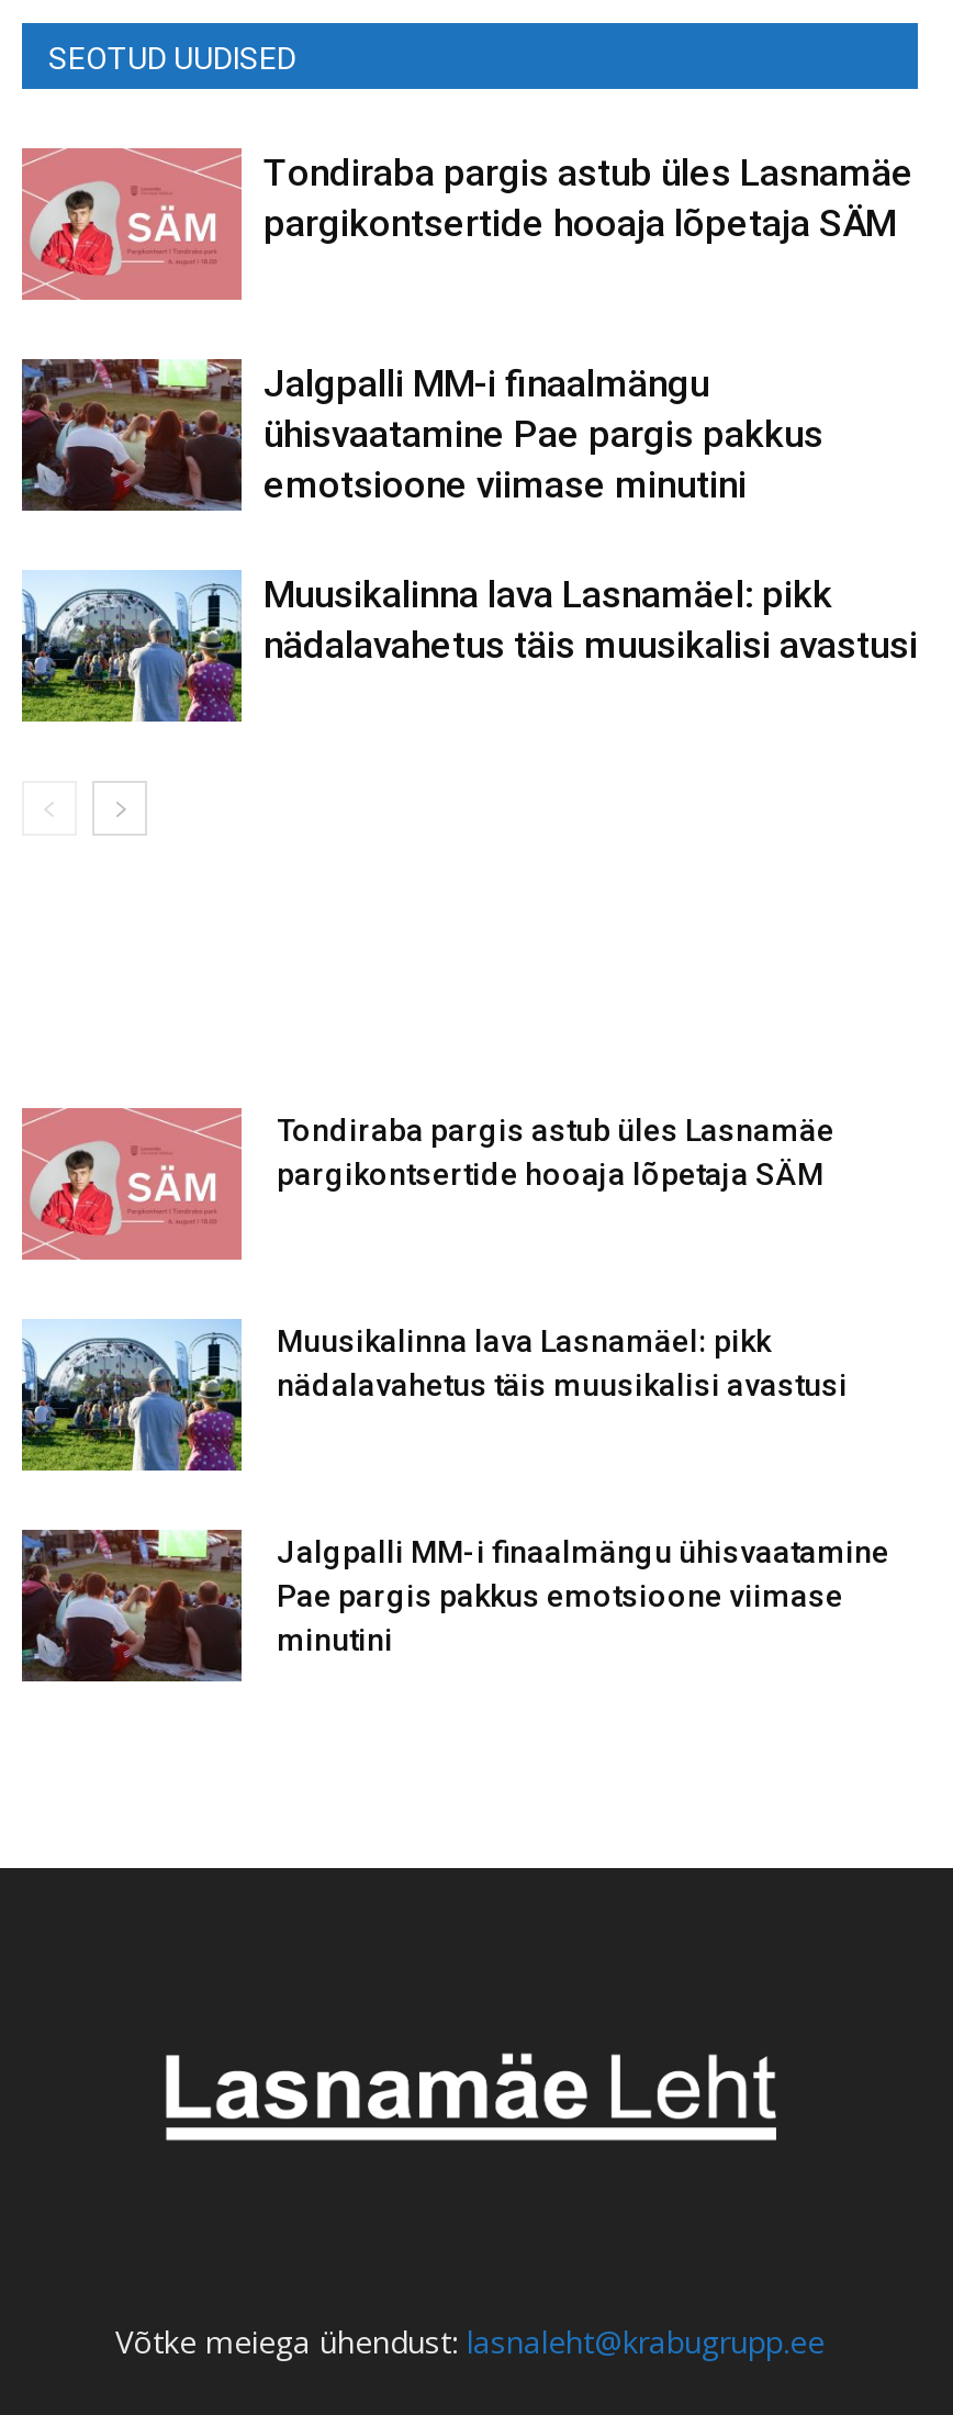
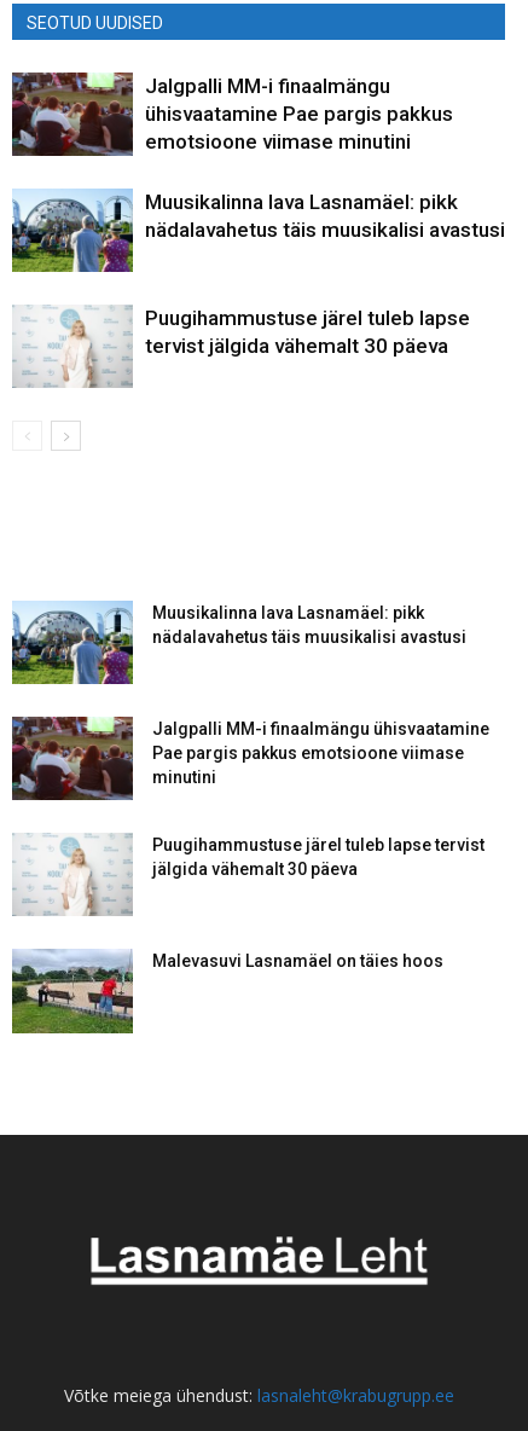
[20,146,913,302] [image] | Tondiraba pargis astub üles Lasnamäe | pargikontsertide hooaja lõpetaja SÄM -> none
moved [18,355,918,667] -> [10,70,505,242]: [image] | Jalgpalli MM-i finaalmängu | ühisvaatamine Pae pargis pakkus | emotsioone viimase minutini | Muusikalinna lava Lasnamäel: pikk | nädalavahetus täis muusikalisi avastusi
none -> [12,305,134,389] [image]
[20,1106,244,1262] [image] -> none
[277,1113,834,1192] Tondiraba pargis astub üles Lasnamäe | pargikontsertide hooaja lõpetaja SÄM -> [145,306,470,358] Puugihammustuse järel tuleb lapse | tervist jälgida vähemalt 30 päeva
moved [18,1319,889,1657] -> [10,601,489,787]: [image] | Muusikalinna lava Lasnamäel: pikk | nädalavahetus täis muusikalisi avastusi | Jalgpalli MM-i finaalmängu ühisvaatamine | Pae pargis pakkus emotsioone viimase | minutini
none -> [11,949,443,1035] [image] | Malevasuvi Lasnamäel on täies hoos
none -> [12,833,485,916] [image] | Puugihammustuse järel tuleb lapse tervist | jälgida vähemalt 30 päeva

